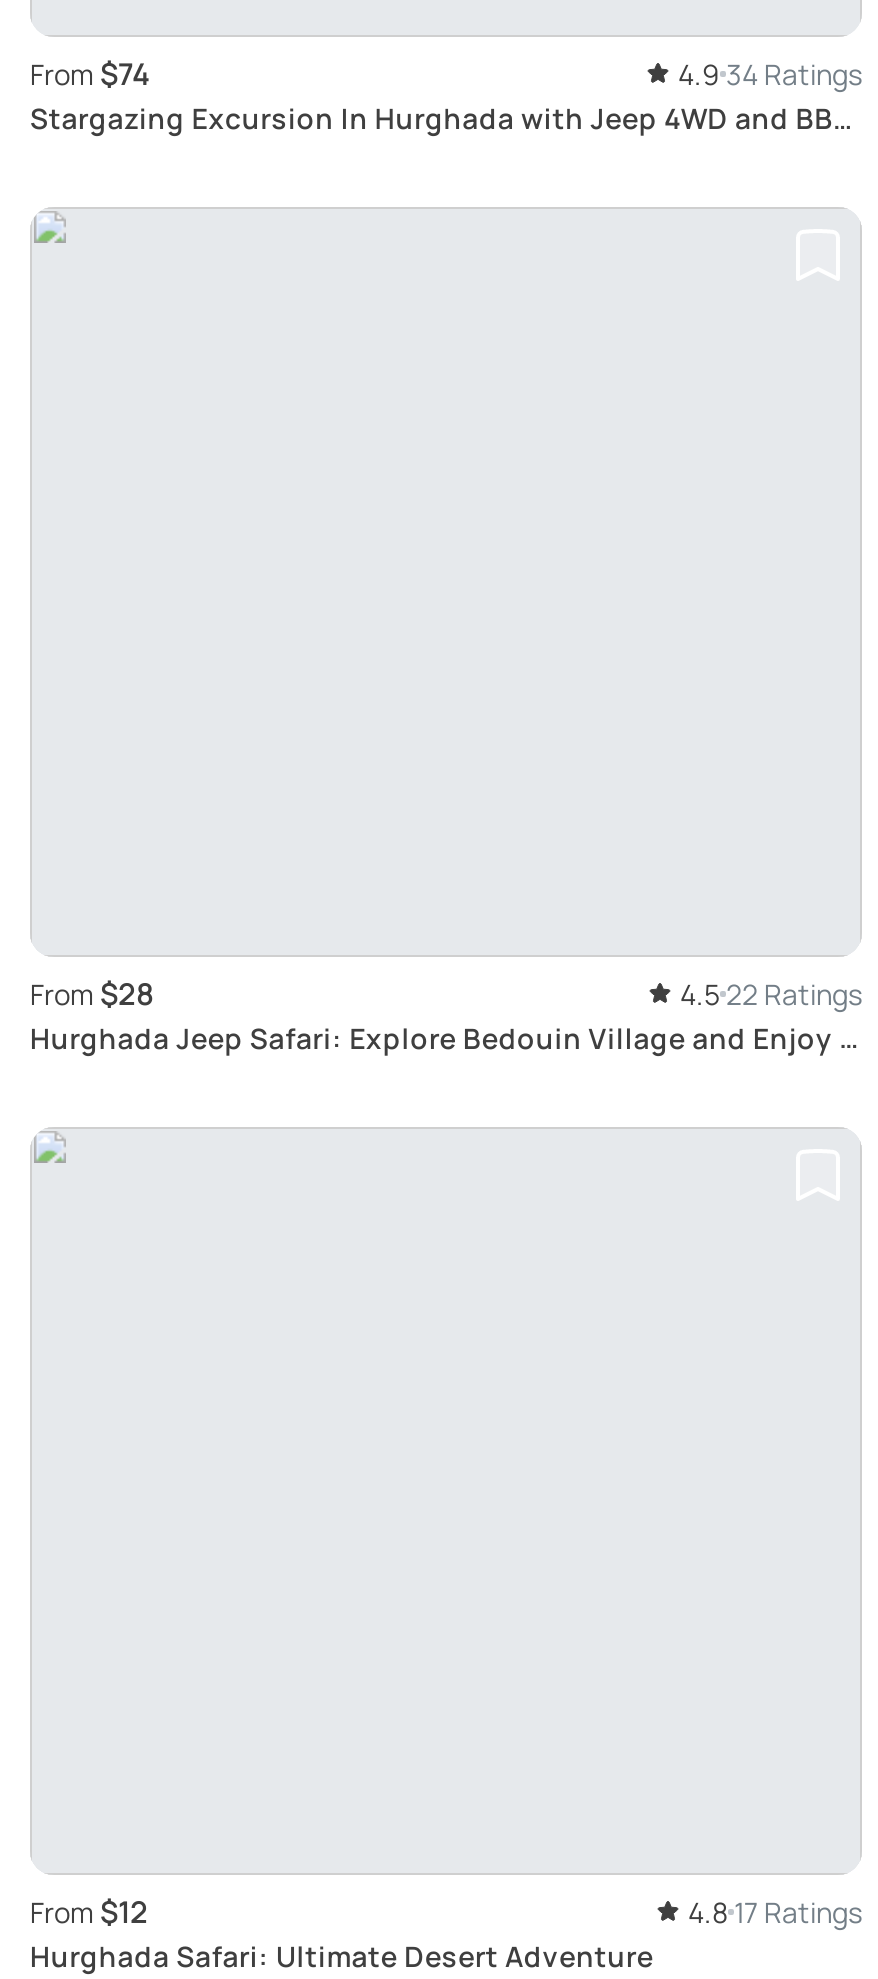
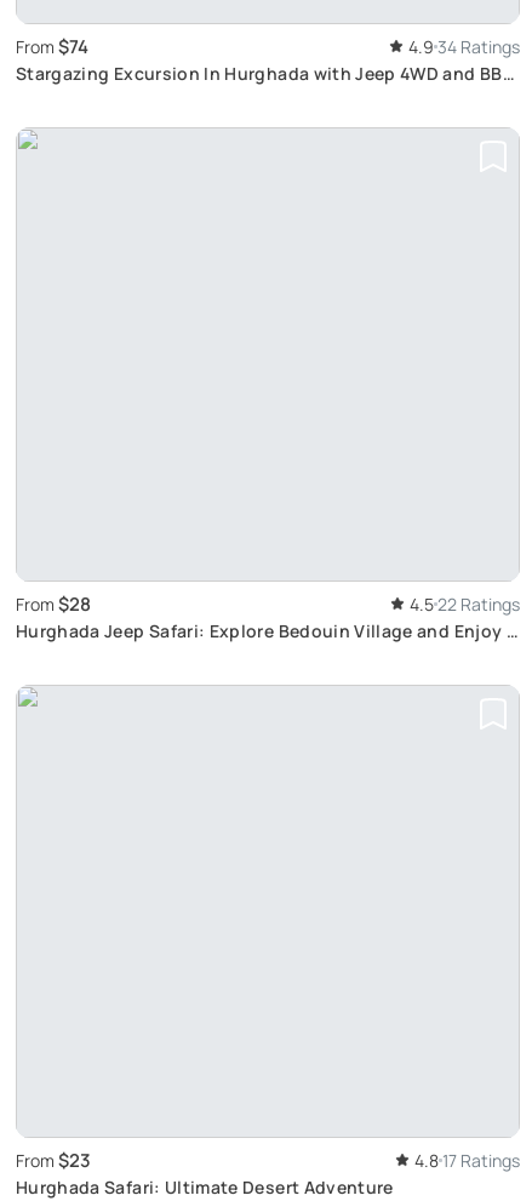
[30,1891,148,1933] From $12 -> [16,1148,91,1173] From $23

